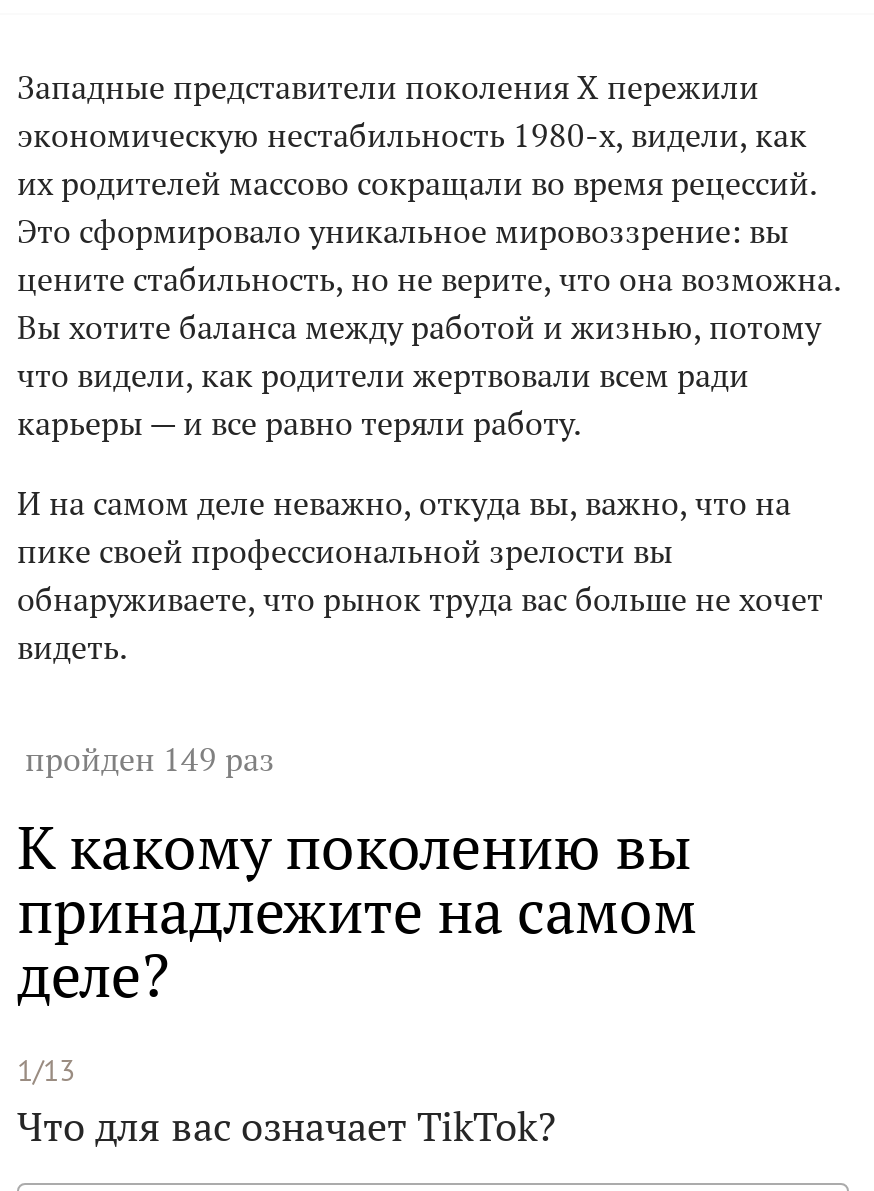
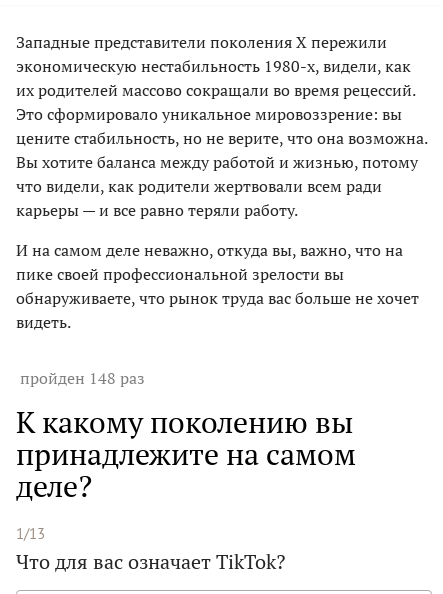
[25,738,275,782] пройден 149 раз -> [20,367,145,389] пройден 148 раз

